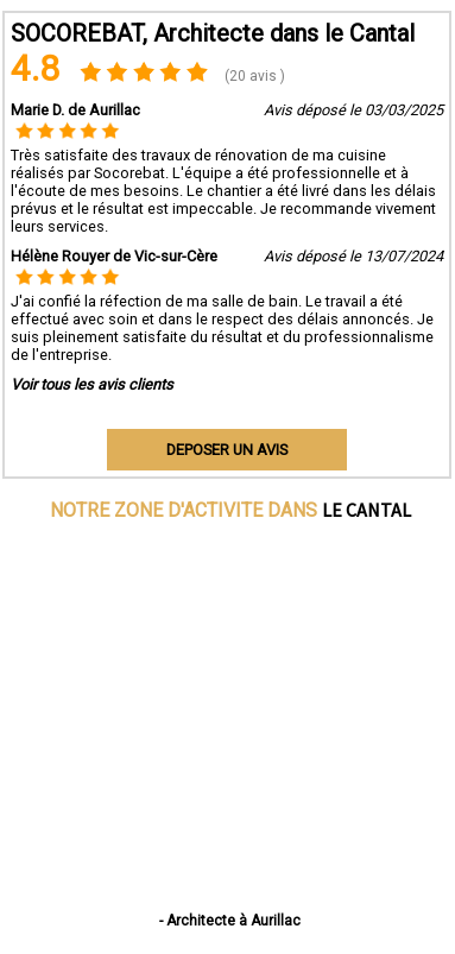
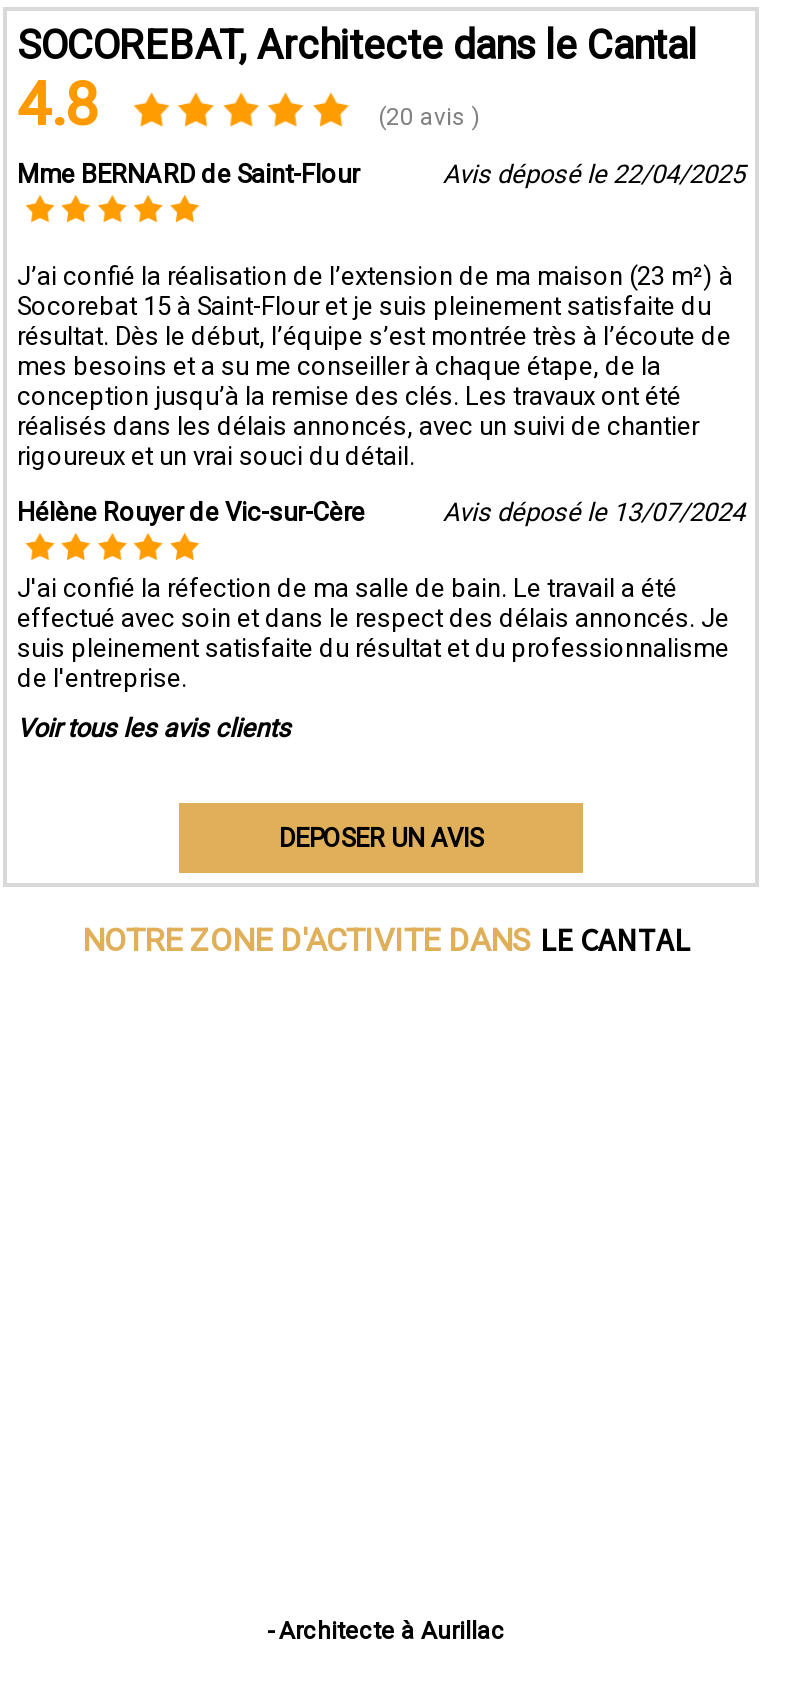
[11,101,443,119] Marie D. de Aurillac | Avis déposé le 03/03/2025 -> [17,159,745,189] Mme BERNARD de Saint-Flour | Avis déposé le 22/04/2025
[11,146,436,235] Très satisfaite des travaux de rénovation de ma cuisine | réalisés par Socorebat. L'équipe a été professionnelle et à | l'écoute de mes besoins. Le chantier a été livré dans les délais | prévus et le résultat est impeccable. Je recommande vivement | leurs services. -> [17,261,733,471] J’ai confié la réalisation de l’extension de ma maison (23 m²) à | Socorebat 15 à Saint-Flour et je suis pleinement satisfaite du | résultat. Dès le début, l’équipe s’est montrée très à l’écoute de | mes besoins et a su me conseiller à chaque étape, de la | conception jusqu’à la remise des clés. Les travaux ont été | réalisés dans les délais annoncés, avec un suivi de chantier | rigoureux et un vrai souci du détail.

